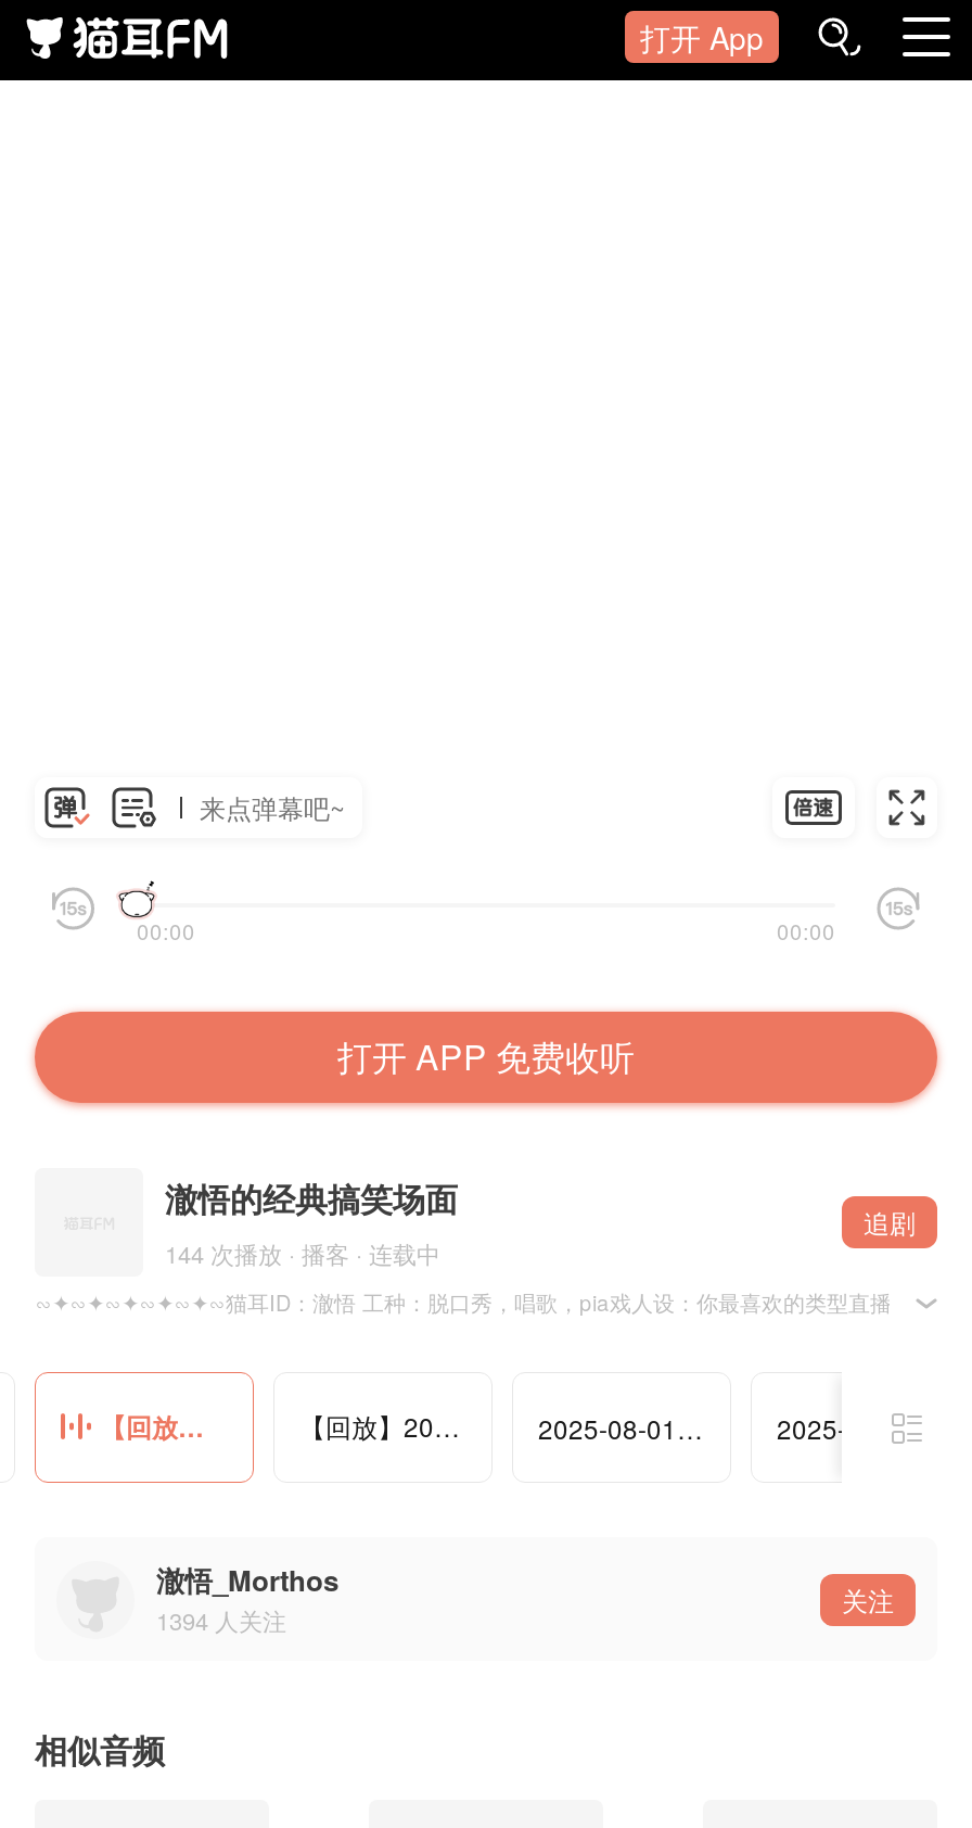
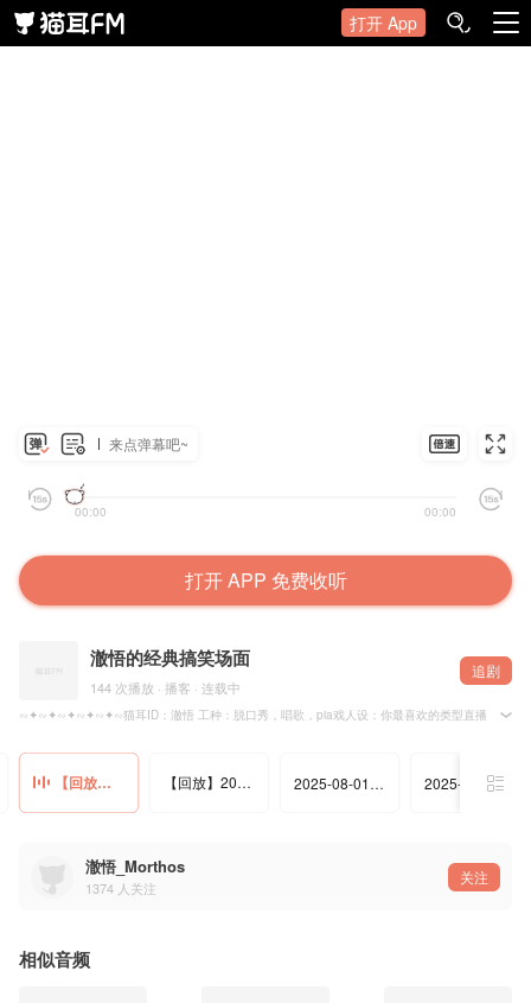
[156,1602,286,1637] 1394人关注 -> [85,878,156,897] 1374人关注

